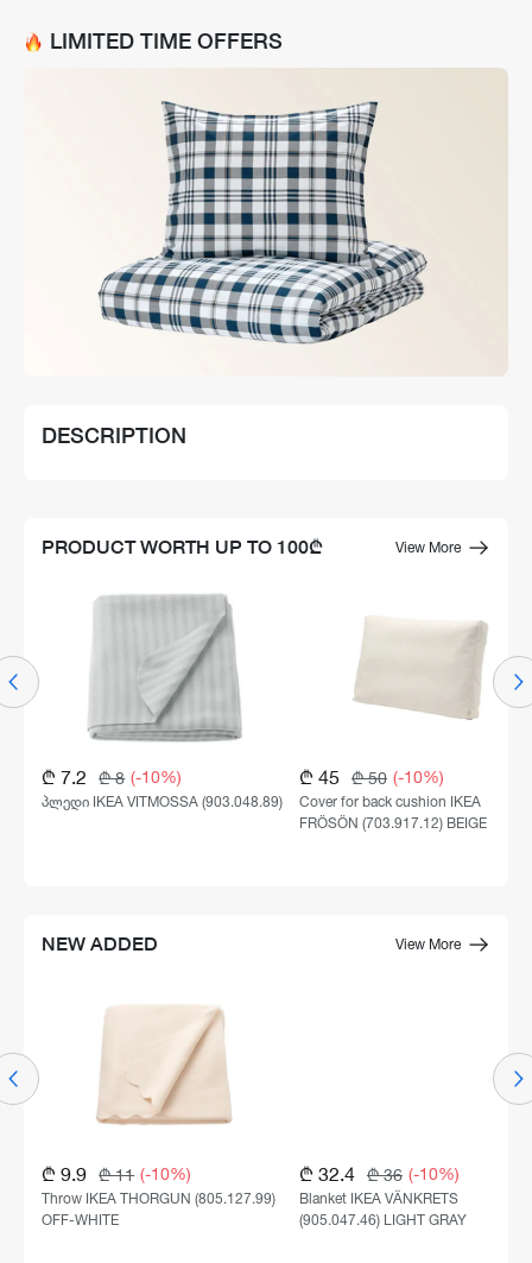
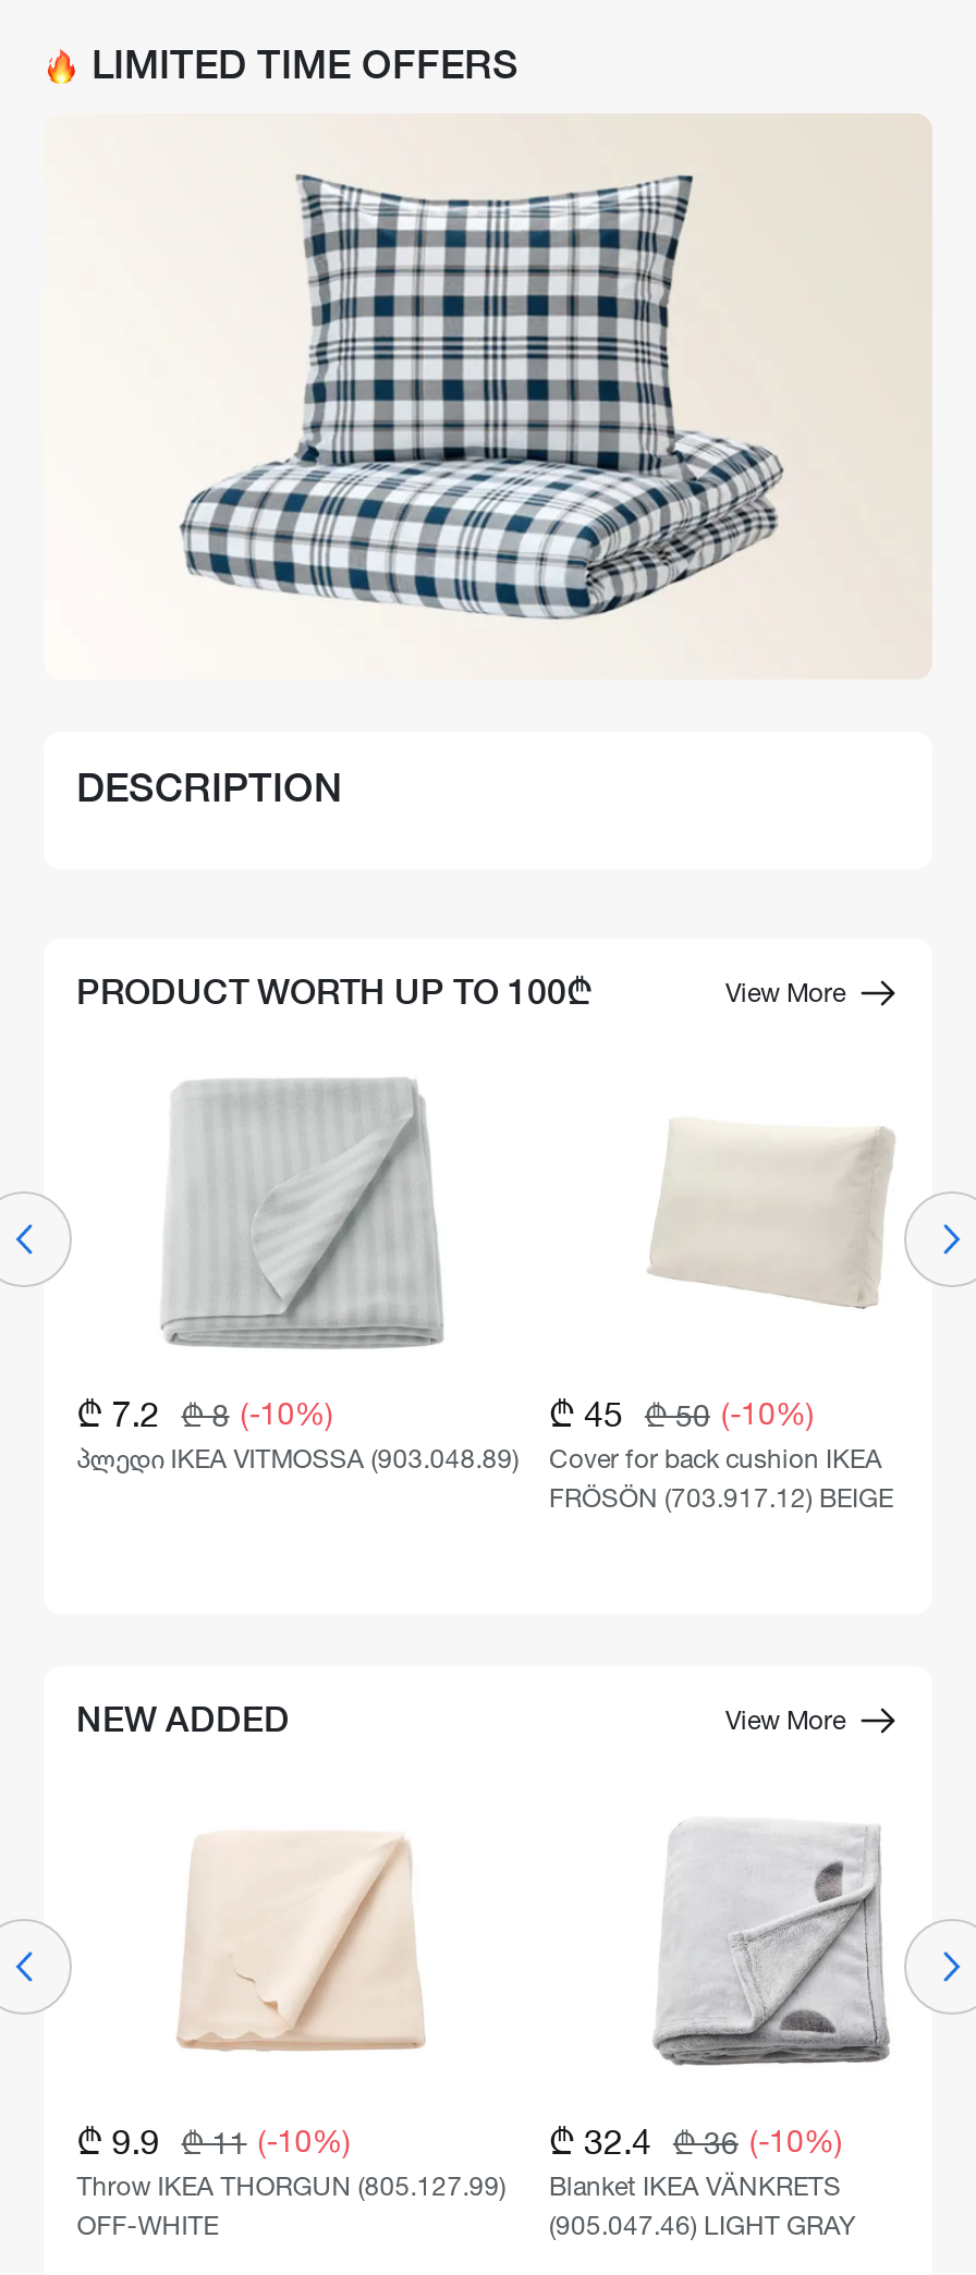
none -> [651,1821,891,2067] [image]

